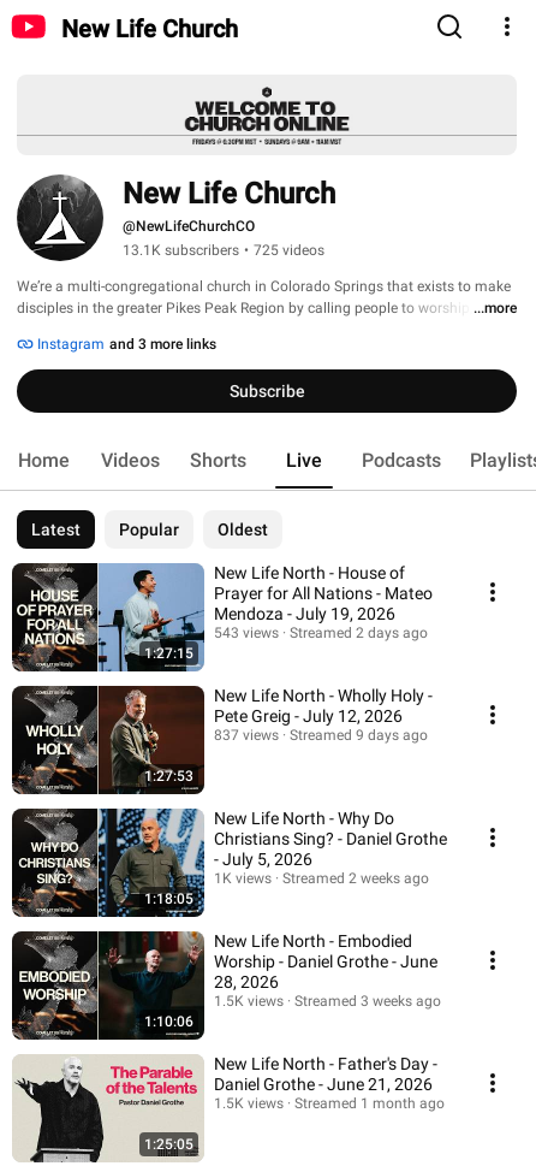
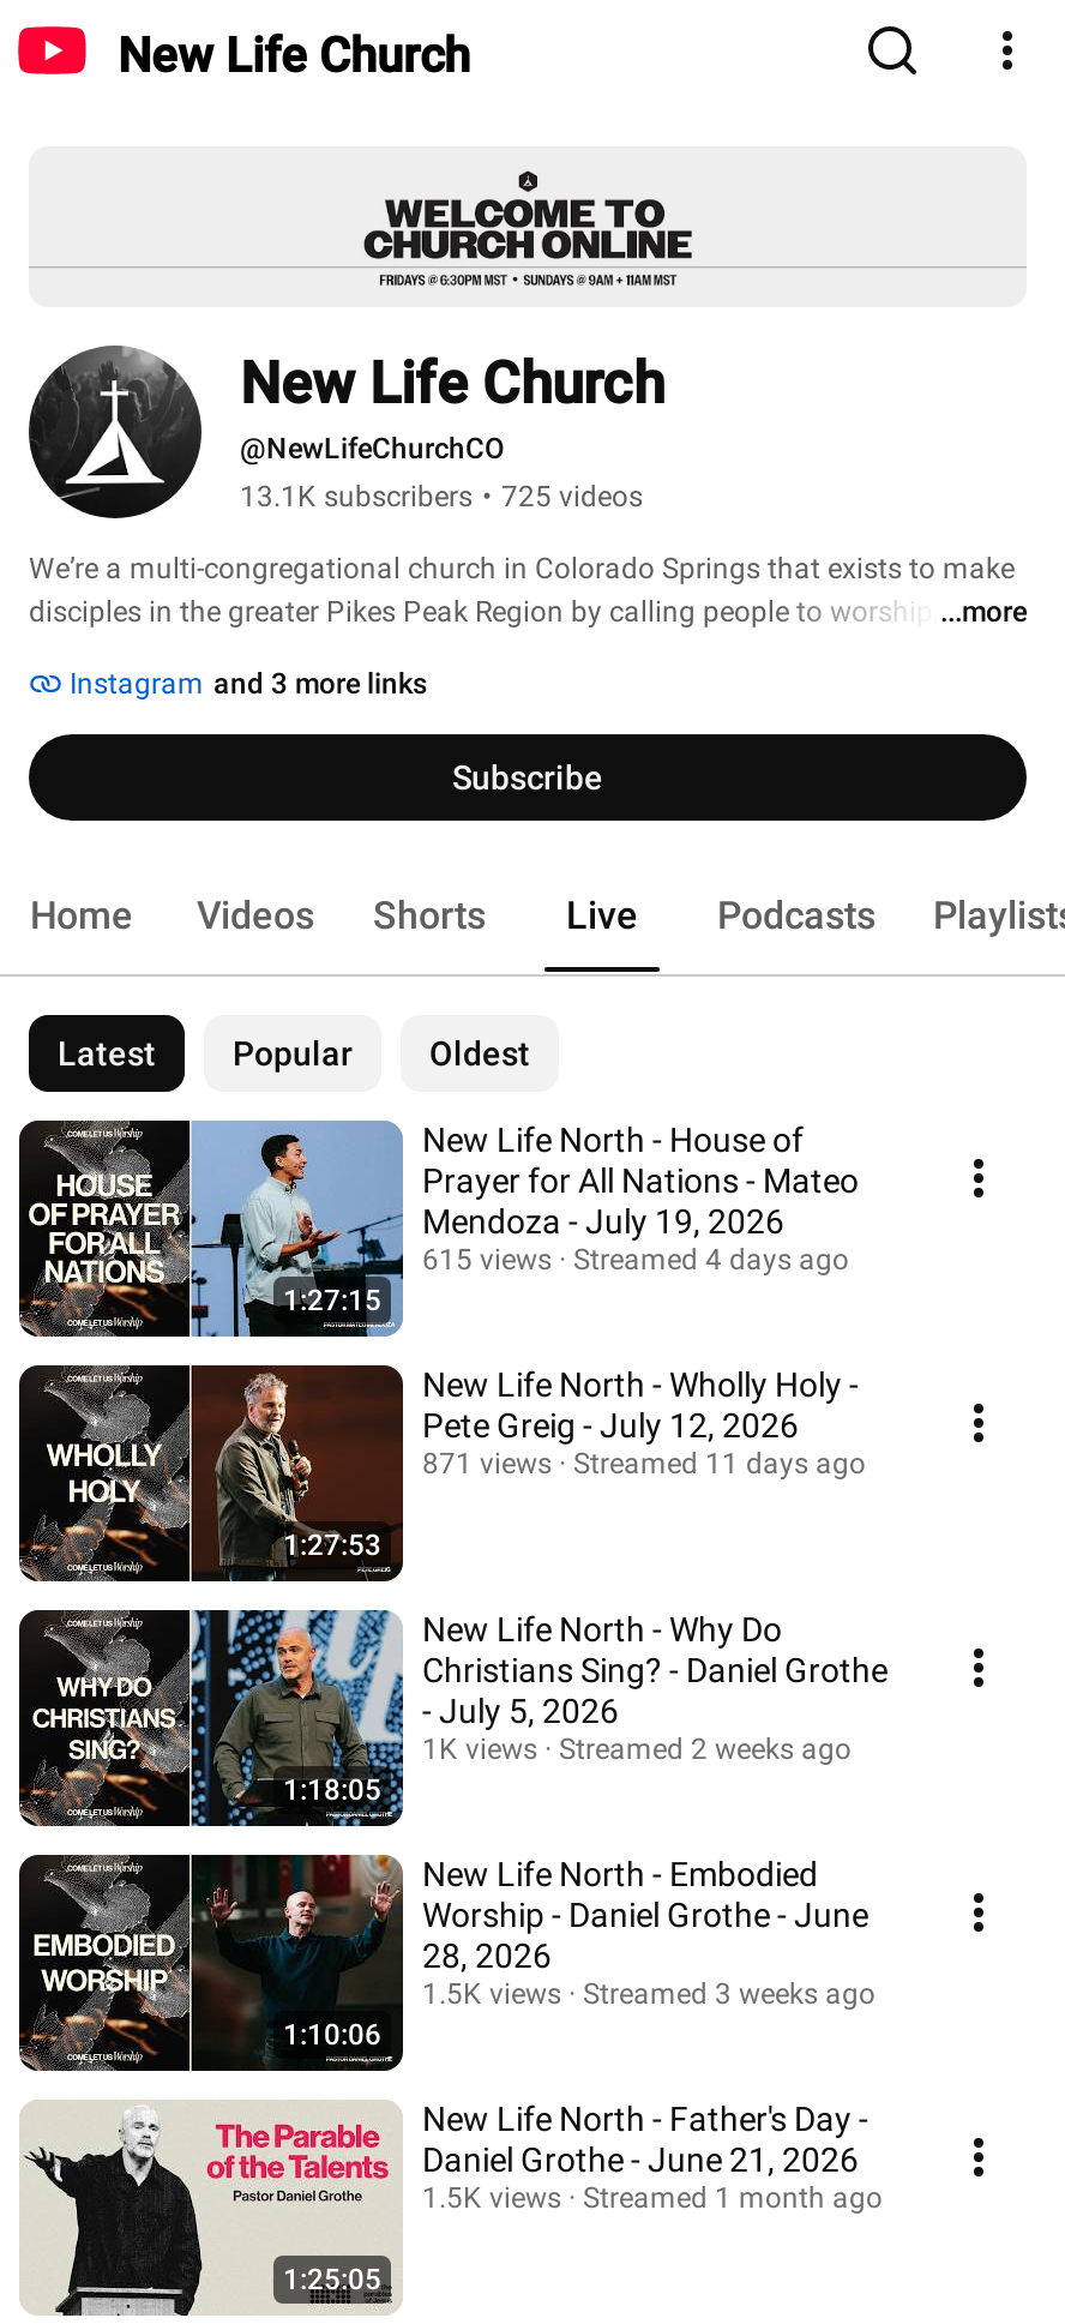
[214,625,279,641] 543 views -> [422,1243,552,1277] 615 views
[290,625,428,641] Streamed 2 days ago -> [573,1243,849,1277] Streamed 4 days ago
[214,727,279,744] 837 views -> [422,1447,552,1481] 871 views
[290,727,428,744] Streamed 9 days ago -> [573,1447,866,1481] Streamed 11 days ago

